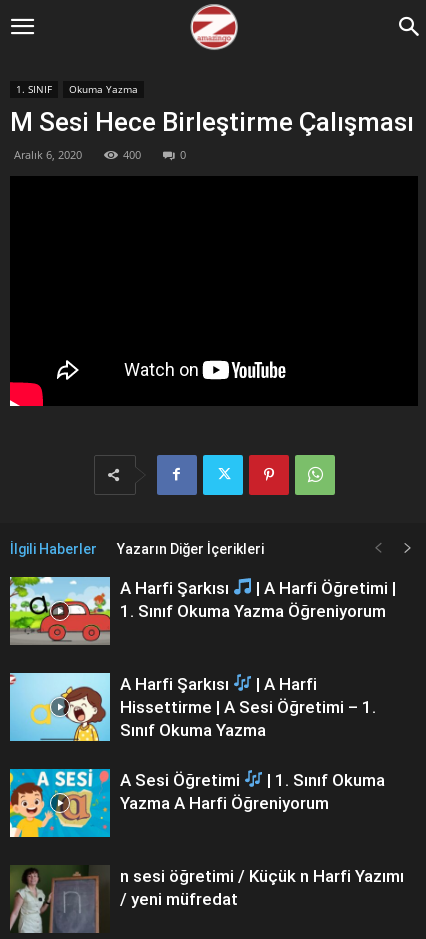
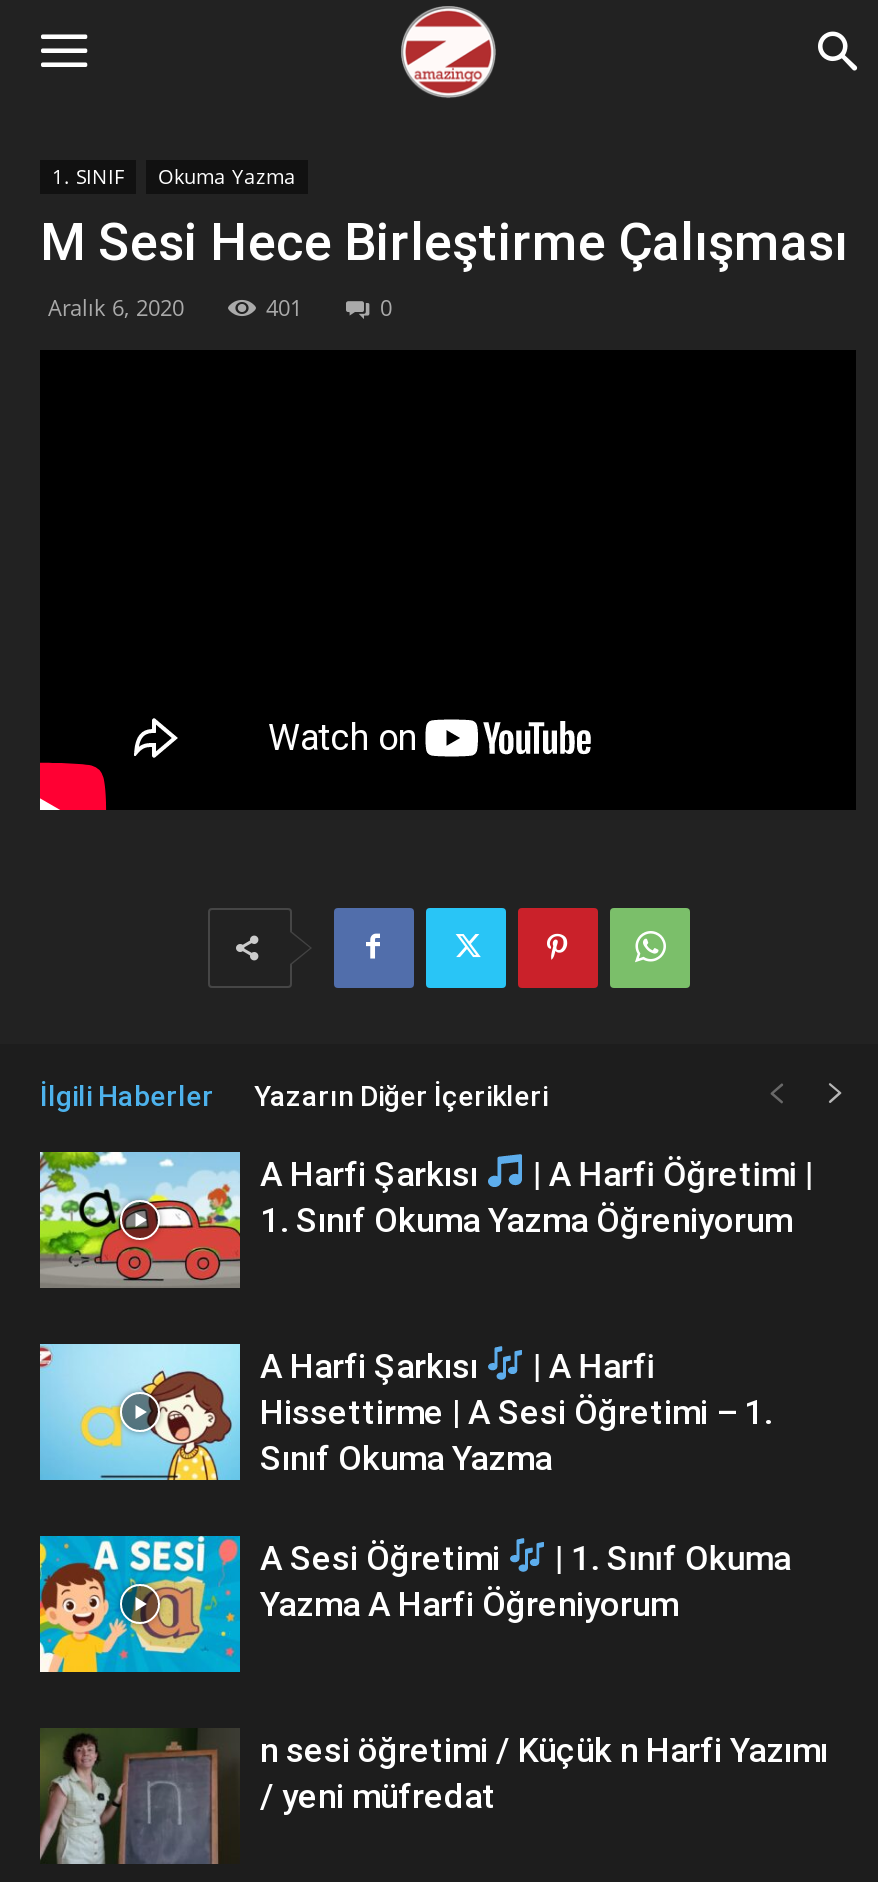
[123,147,141,162] 400 -> [266,292,302,322] 401

